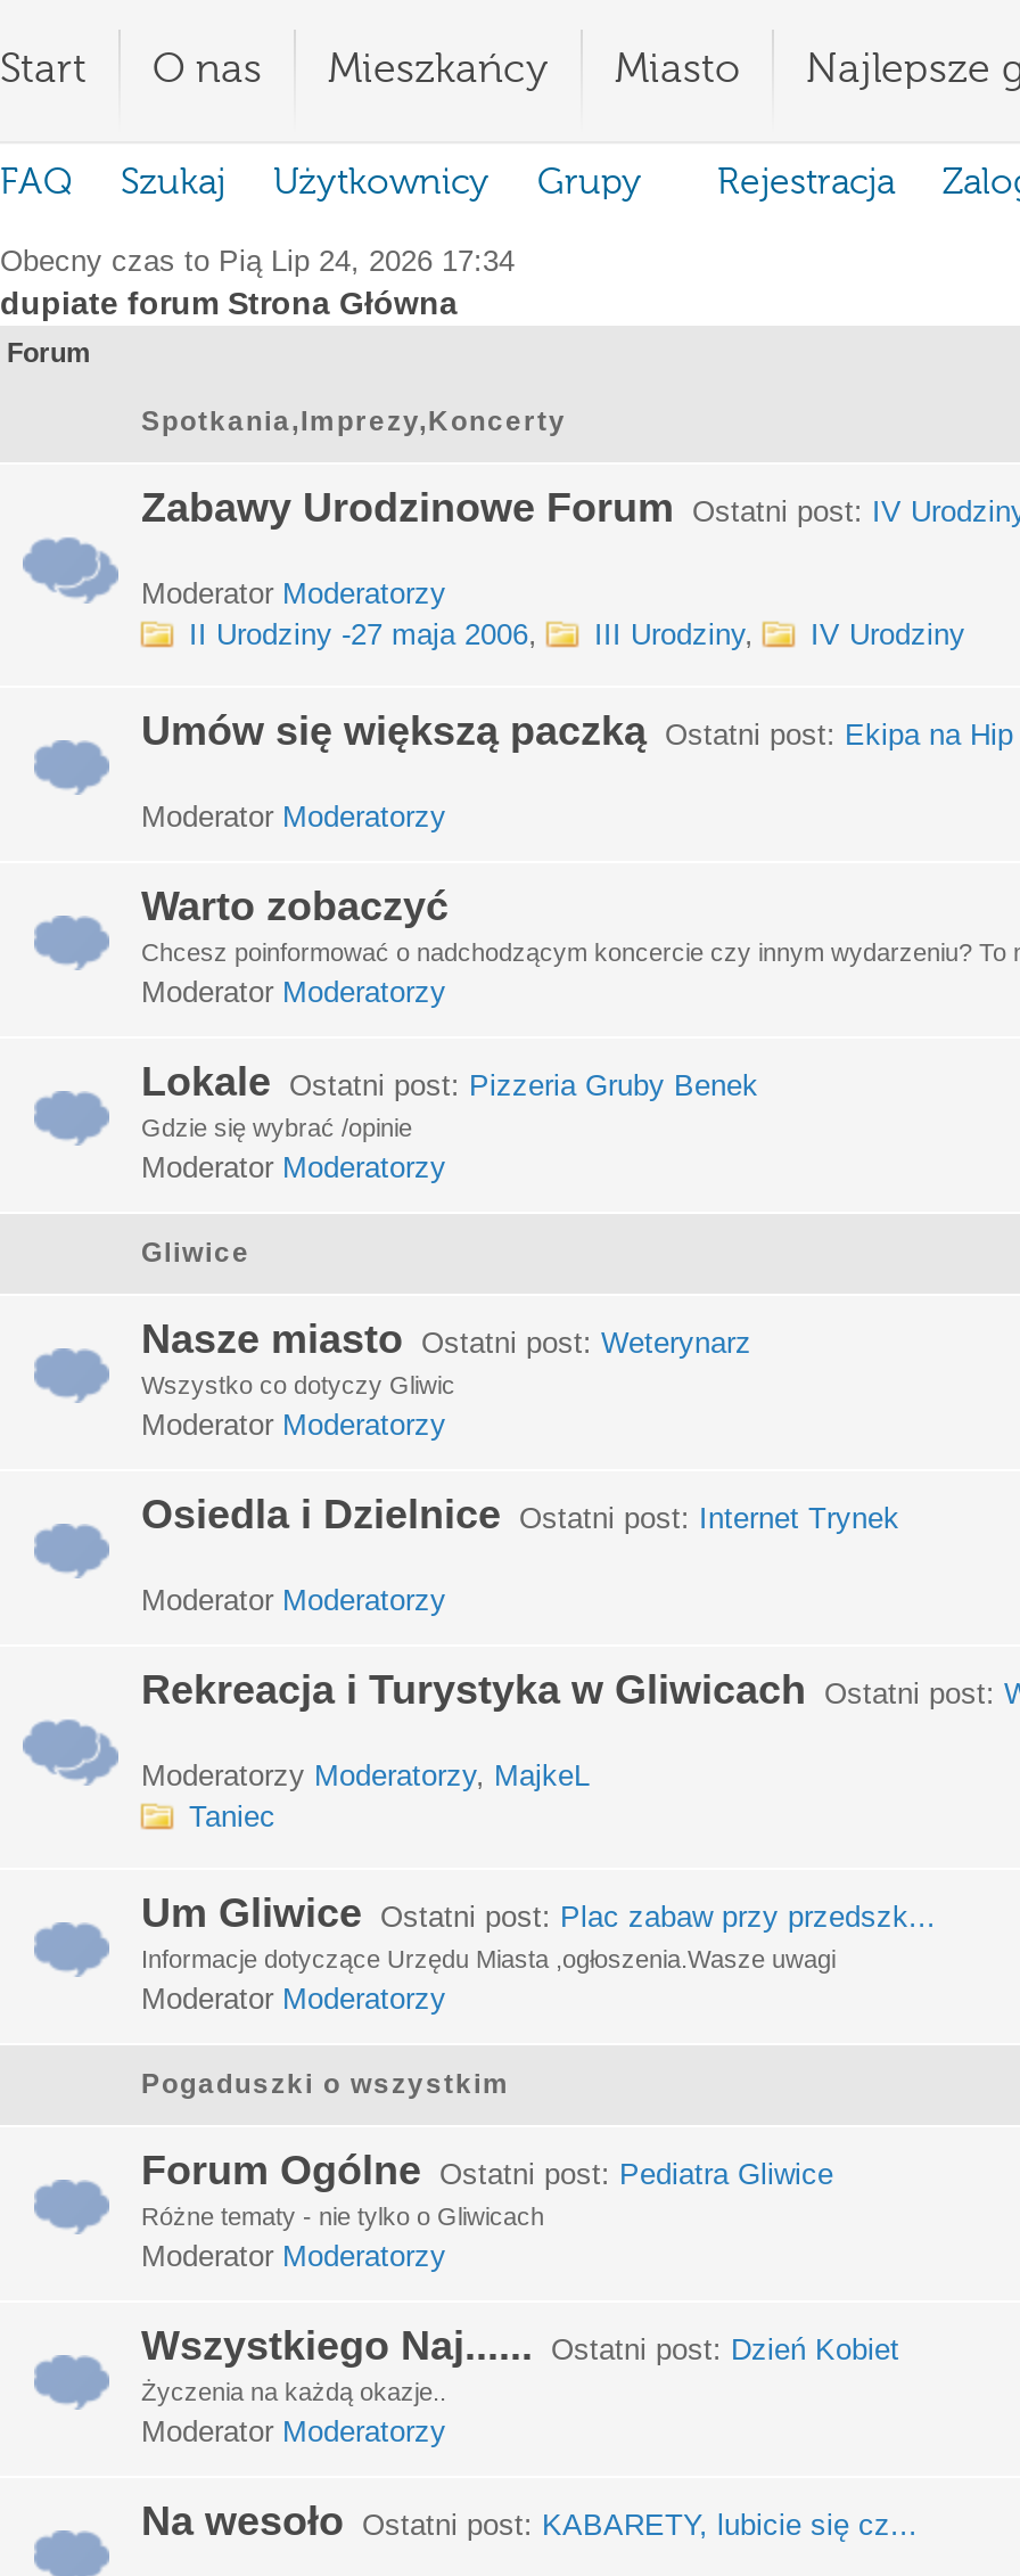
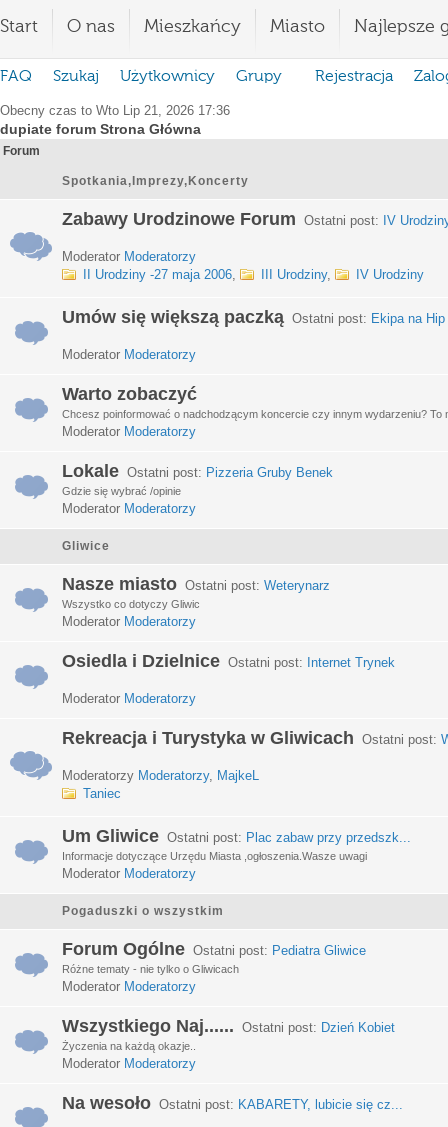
[0,244,515,278] Obecny czas to Pią Lip 24, 2026 17:34 -> [0,103,230,118] Obecny czas to Wto Lip 21, 2026 17:36

